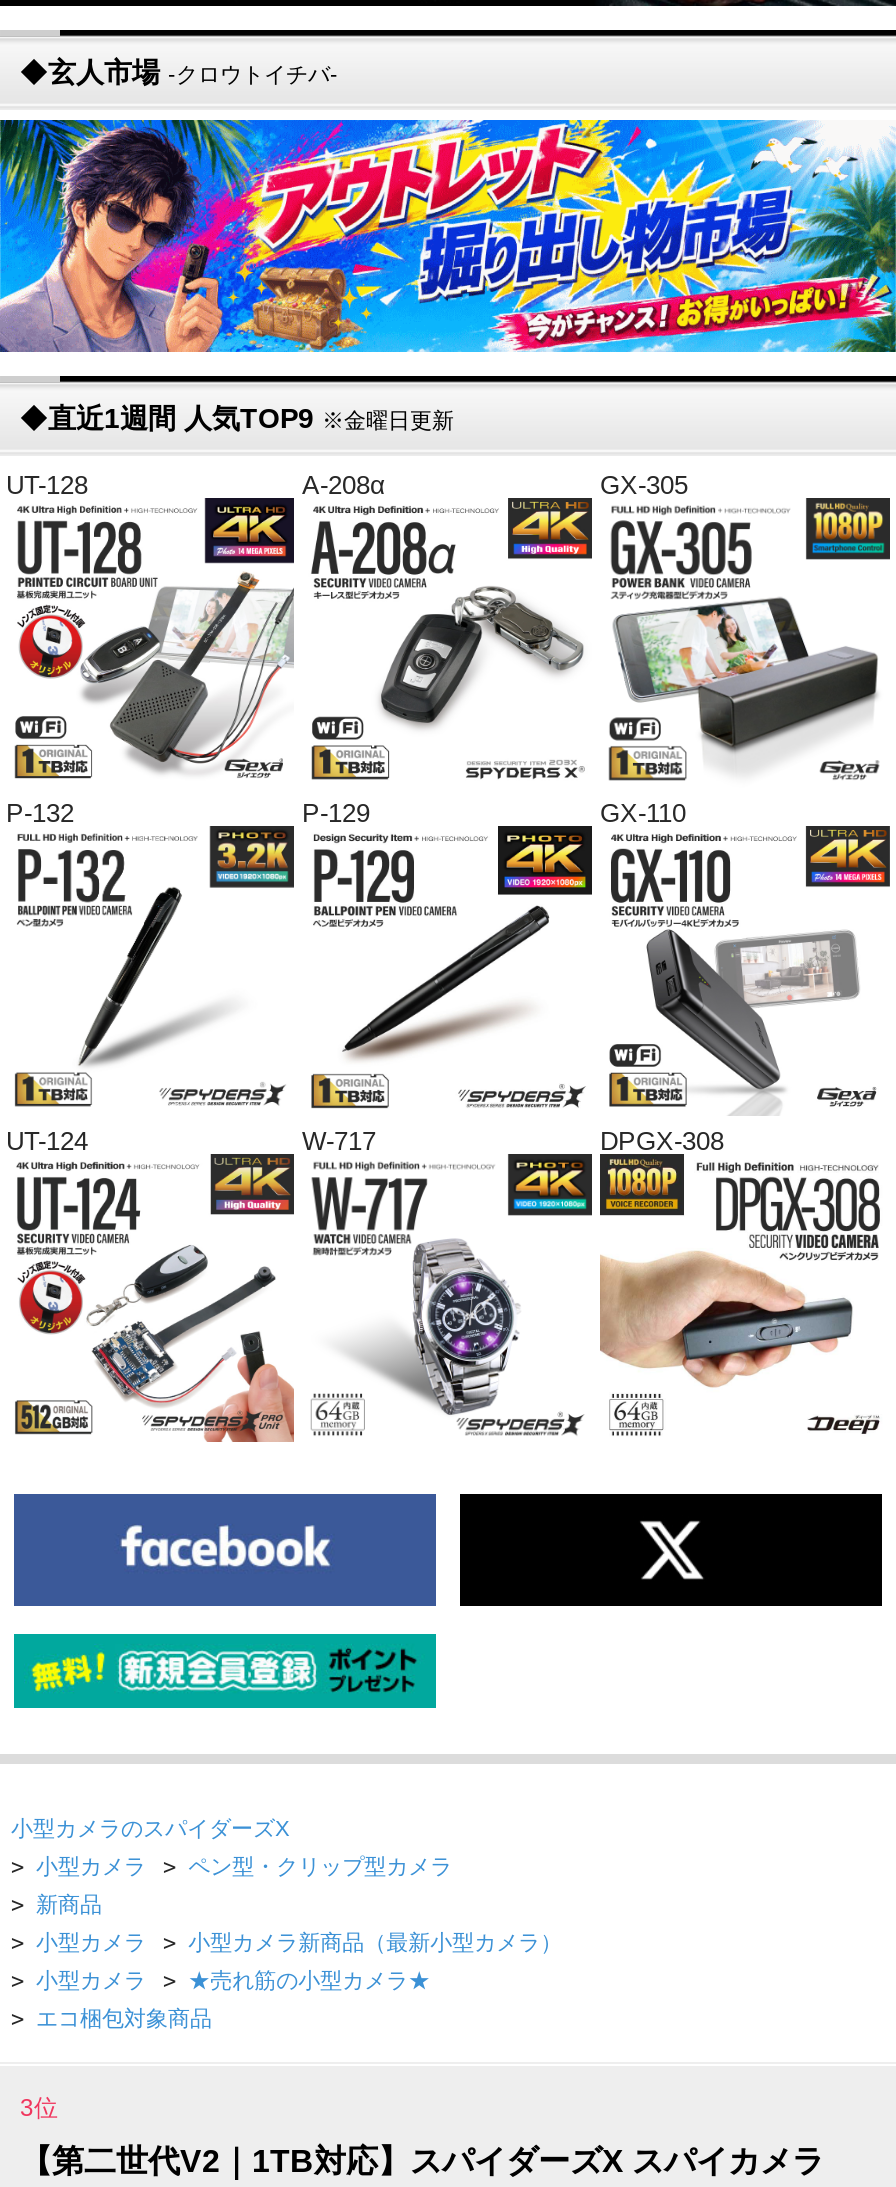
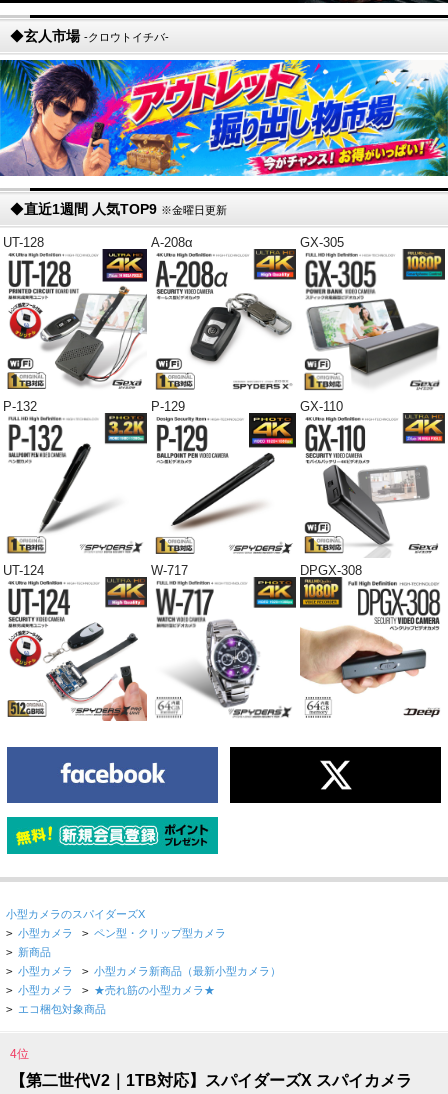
[20,2093,58,2121] 3位 -> [10,1047,29,1061] 4位

